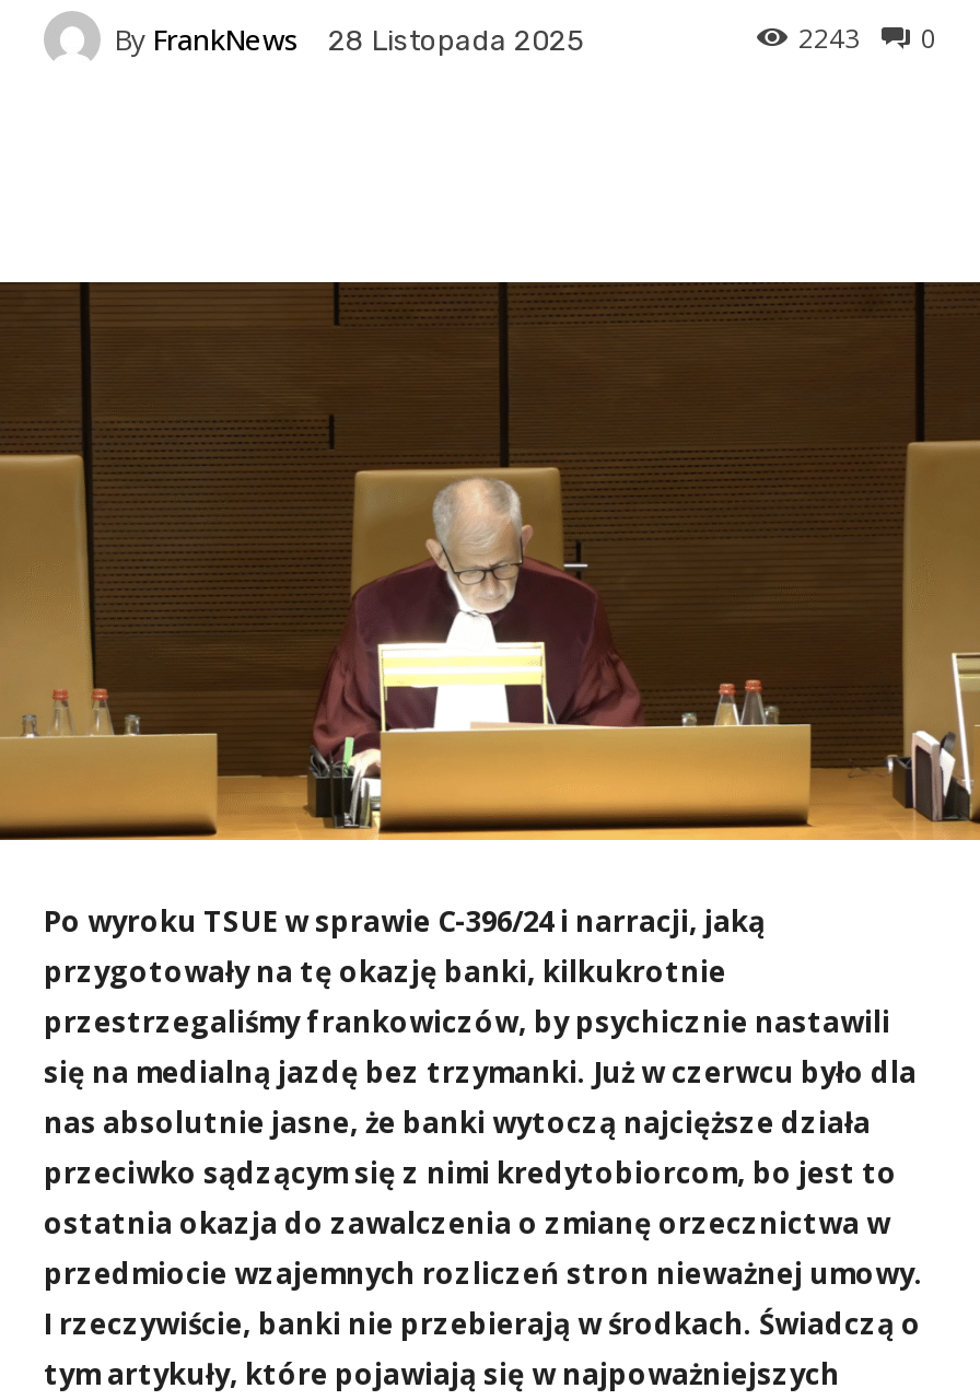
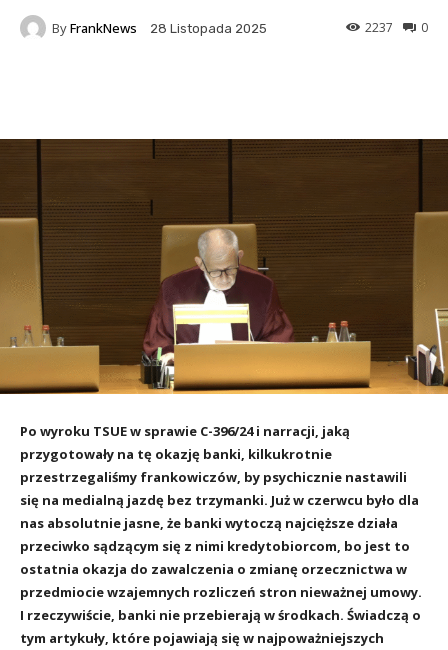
[798,19,936,56] 2243 0 -> [365,19,428,36] 2237 0

